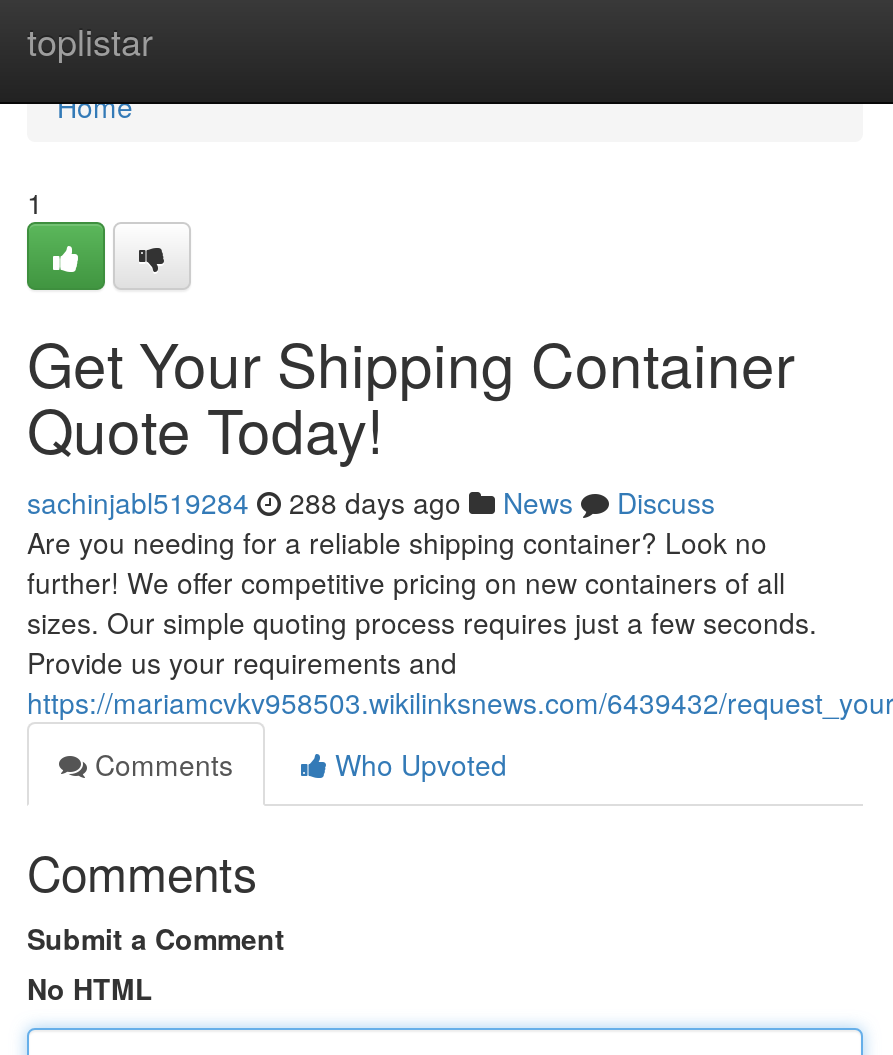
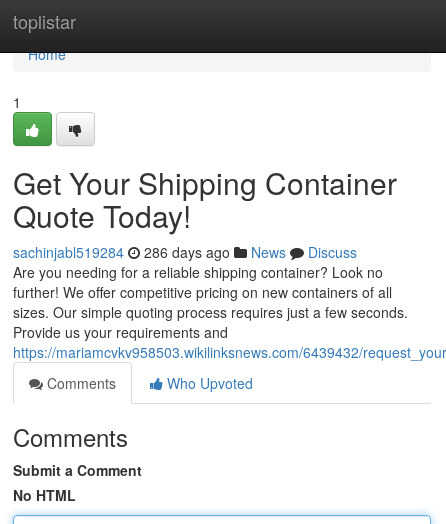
[27,482,715,522] sachinjabl519284 288 days ago News Discuss -> [13,242,357,262] sachinjabl519284 286 days ago News Discuss

